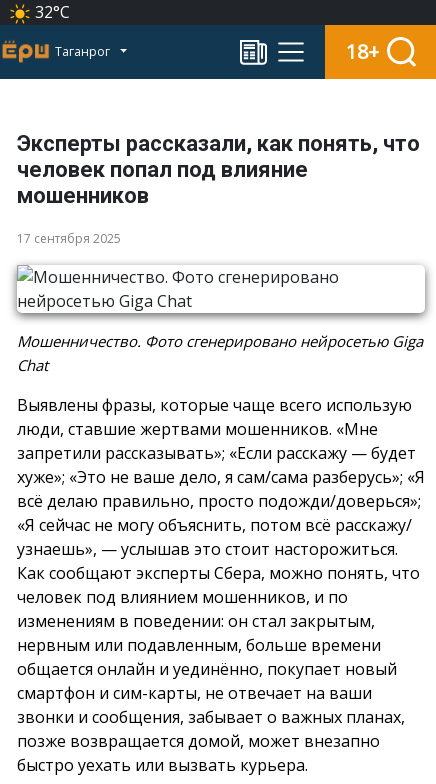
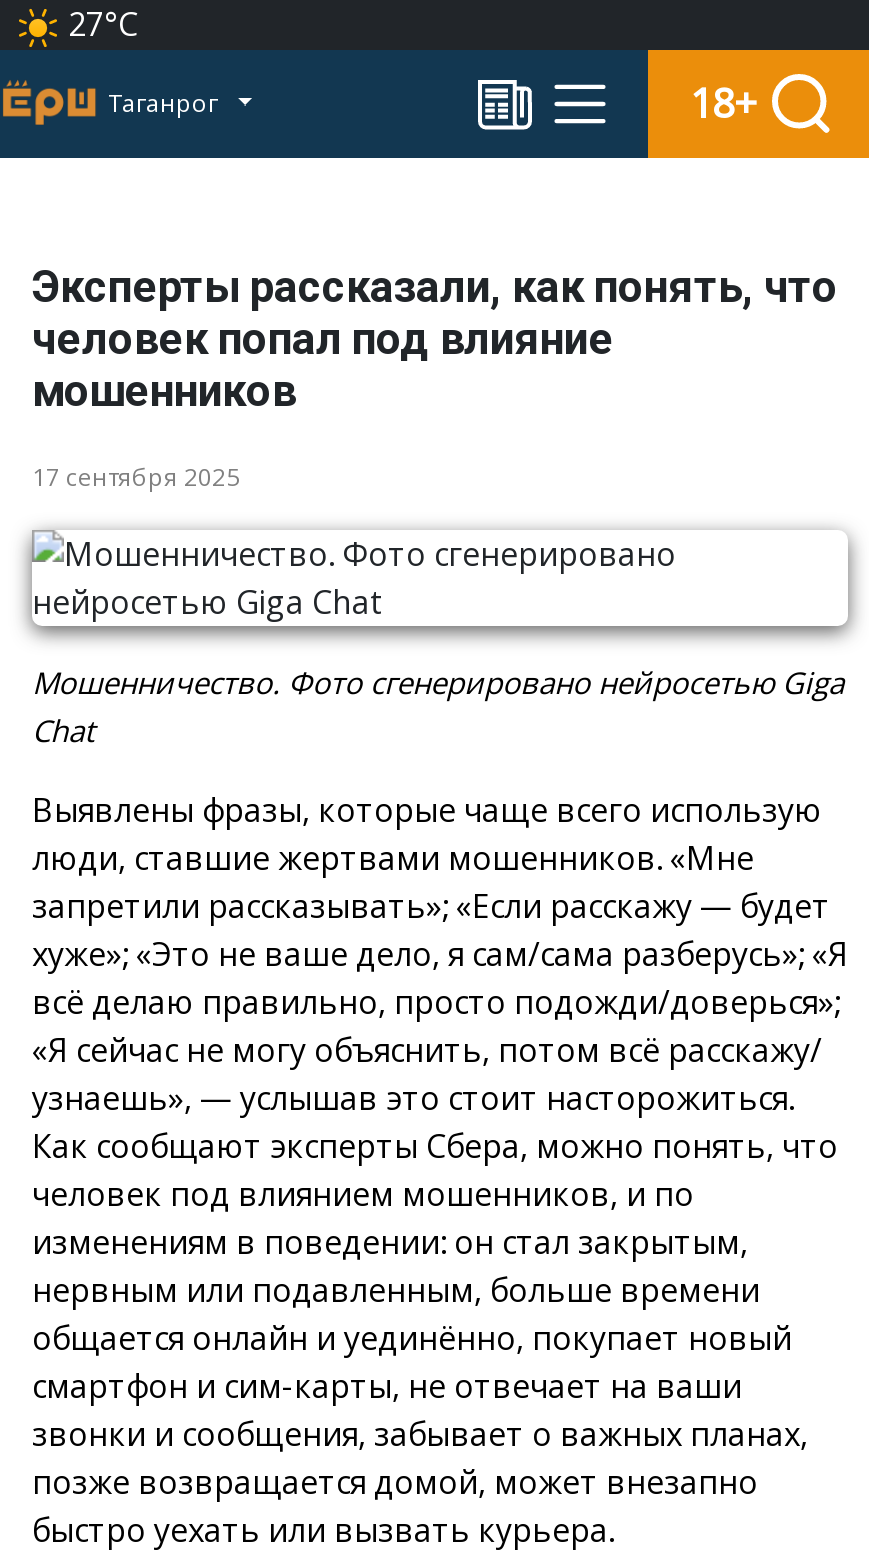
[35,1,70,23] 32°C -> [68,2,138,46] 27°C

